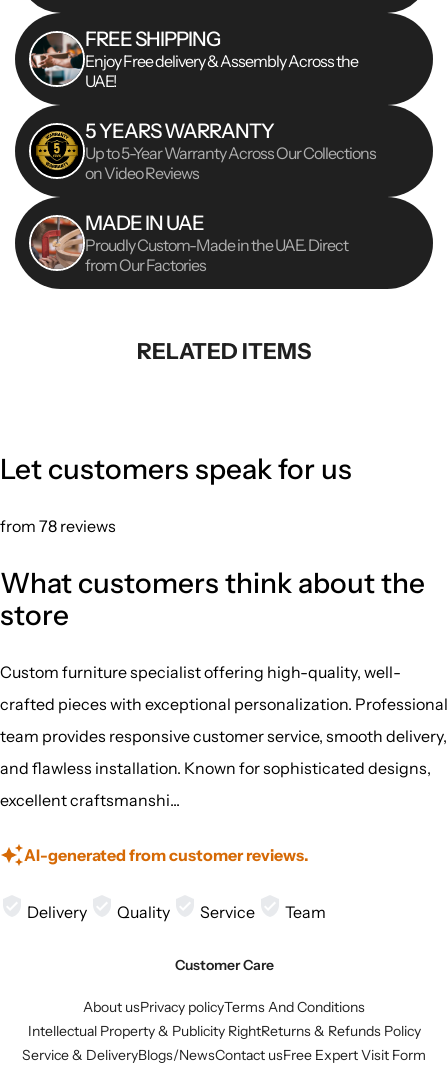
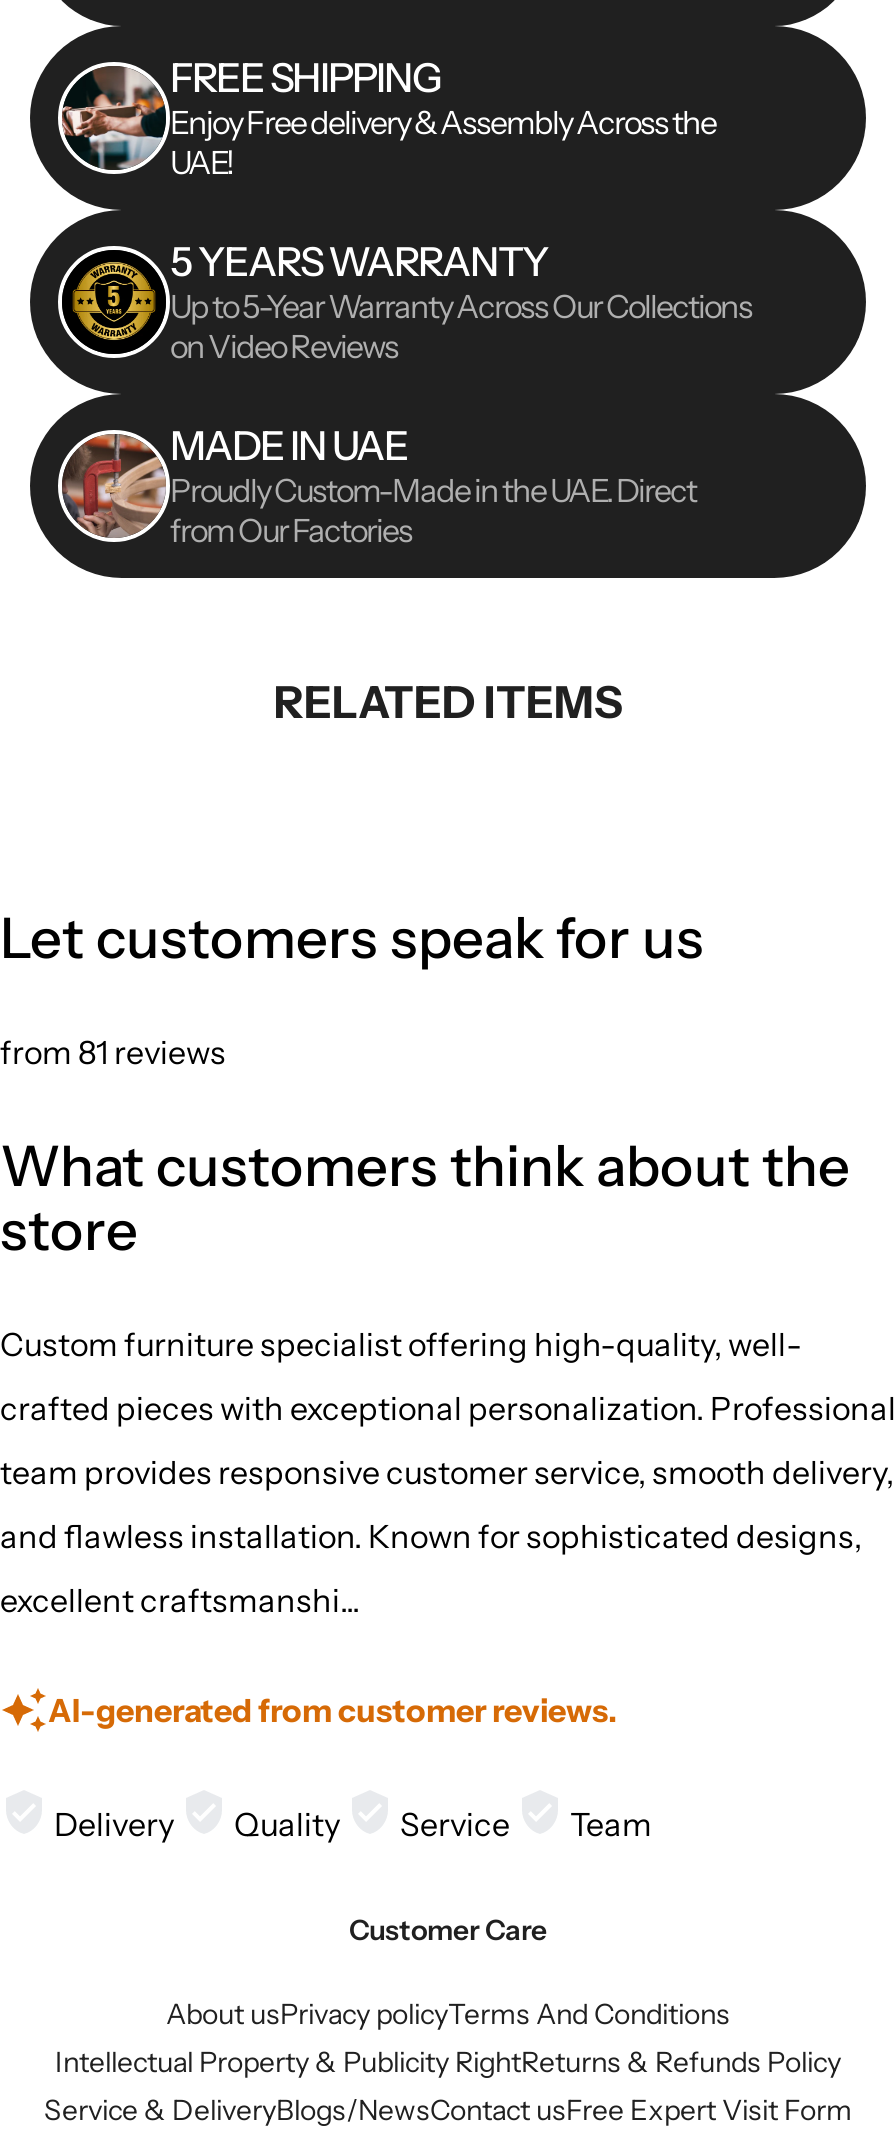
[0,515,116,535] from 78 reviews -> [0,1031,226,1071] from 81 reviews

